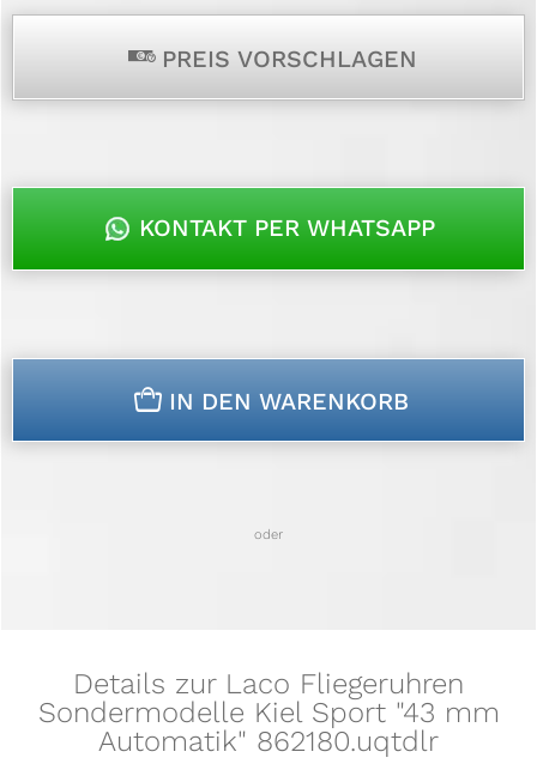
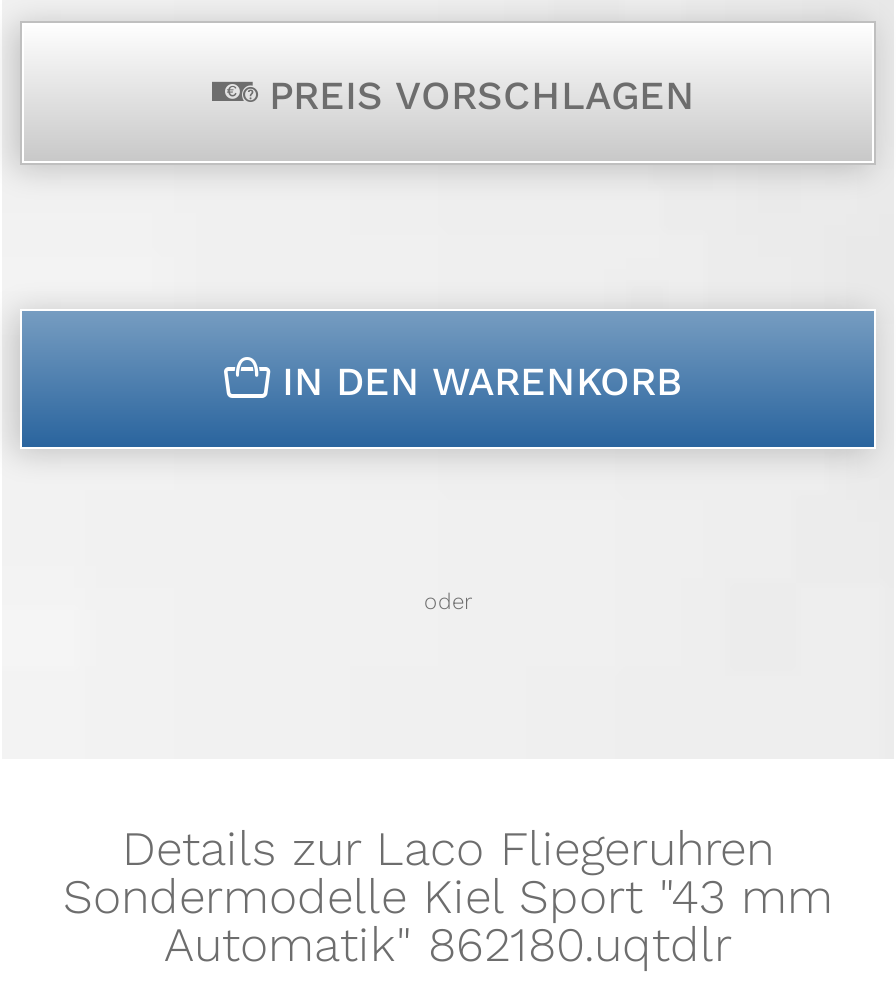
[131,214,435,242] KONTAKT PER WHATSAPP -> none

